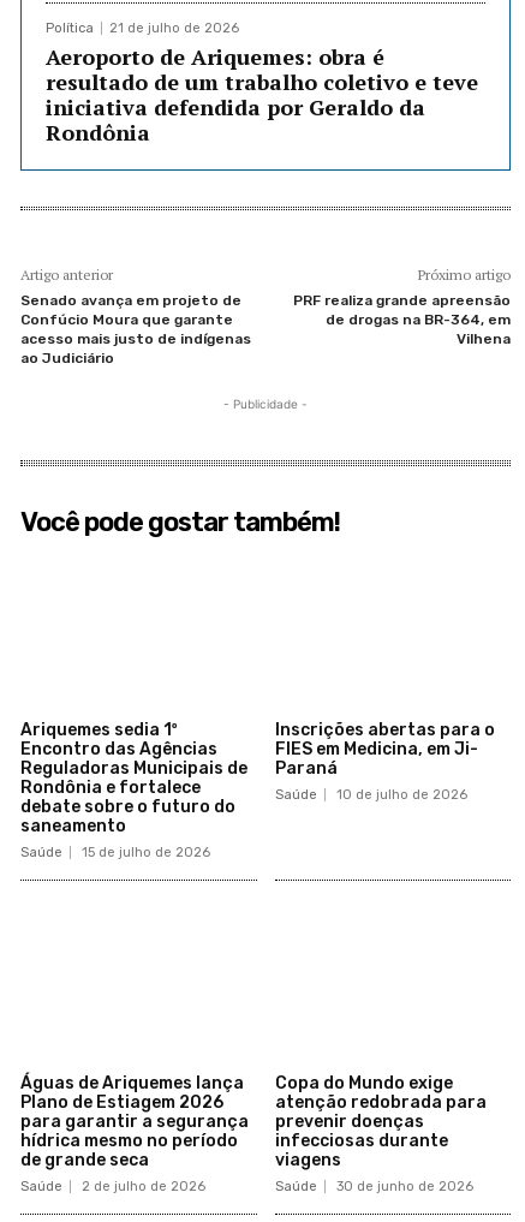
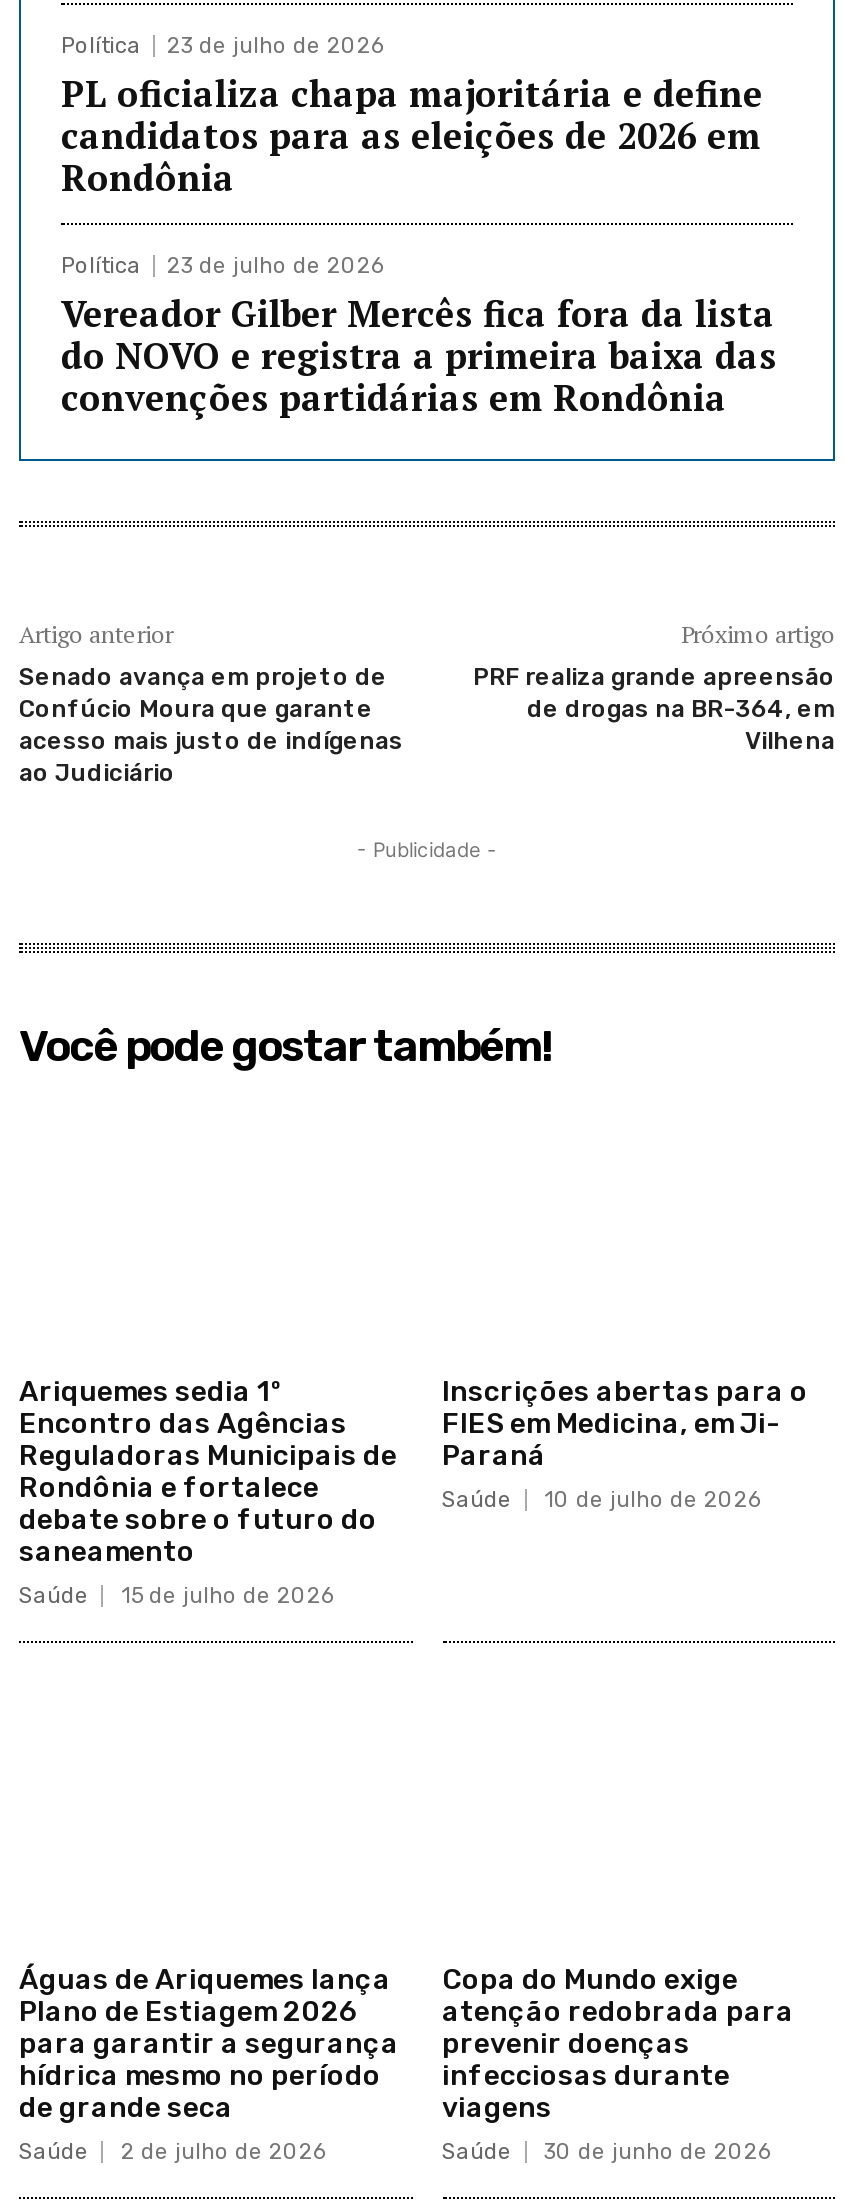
[46,20,478,121] 21 de julho de 2026 | Aeroporto de Ariquemes: obra é | resultado de um trabalho coletivo e teve | iniciativa defendida por Geraldo da -> [61,33,763,159] 23 de julho de 2026 | PL oficializa chapa majoritária e define | candidatos para as eleições de 2026 em
moved [46,118,150,146] -> [61,153,235,201]: Rondônia
none -> [61,253,777,421] Política | 23 de julho de 2026 | Vereador Gilber Mercês fica fora da lista | do NOVO e registra a primeira baixa das | convenções partidárias em Rondônia

